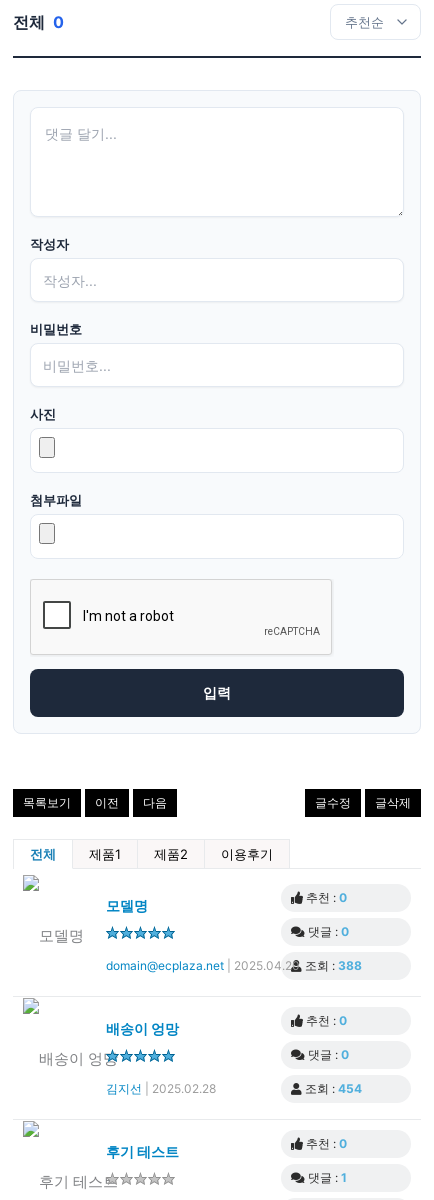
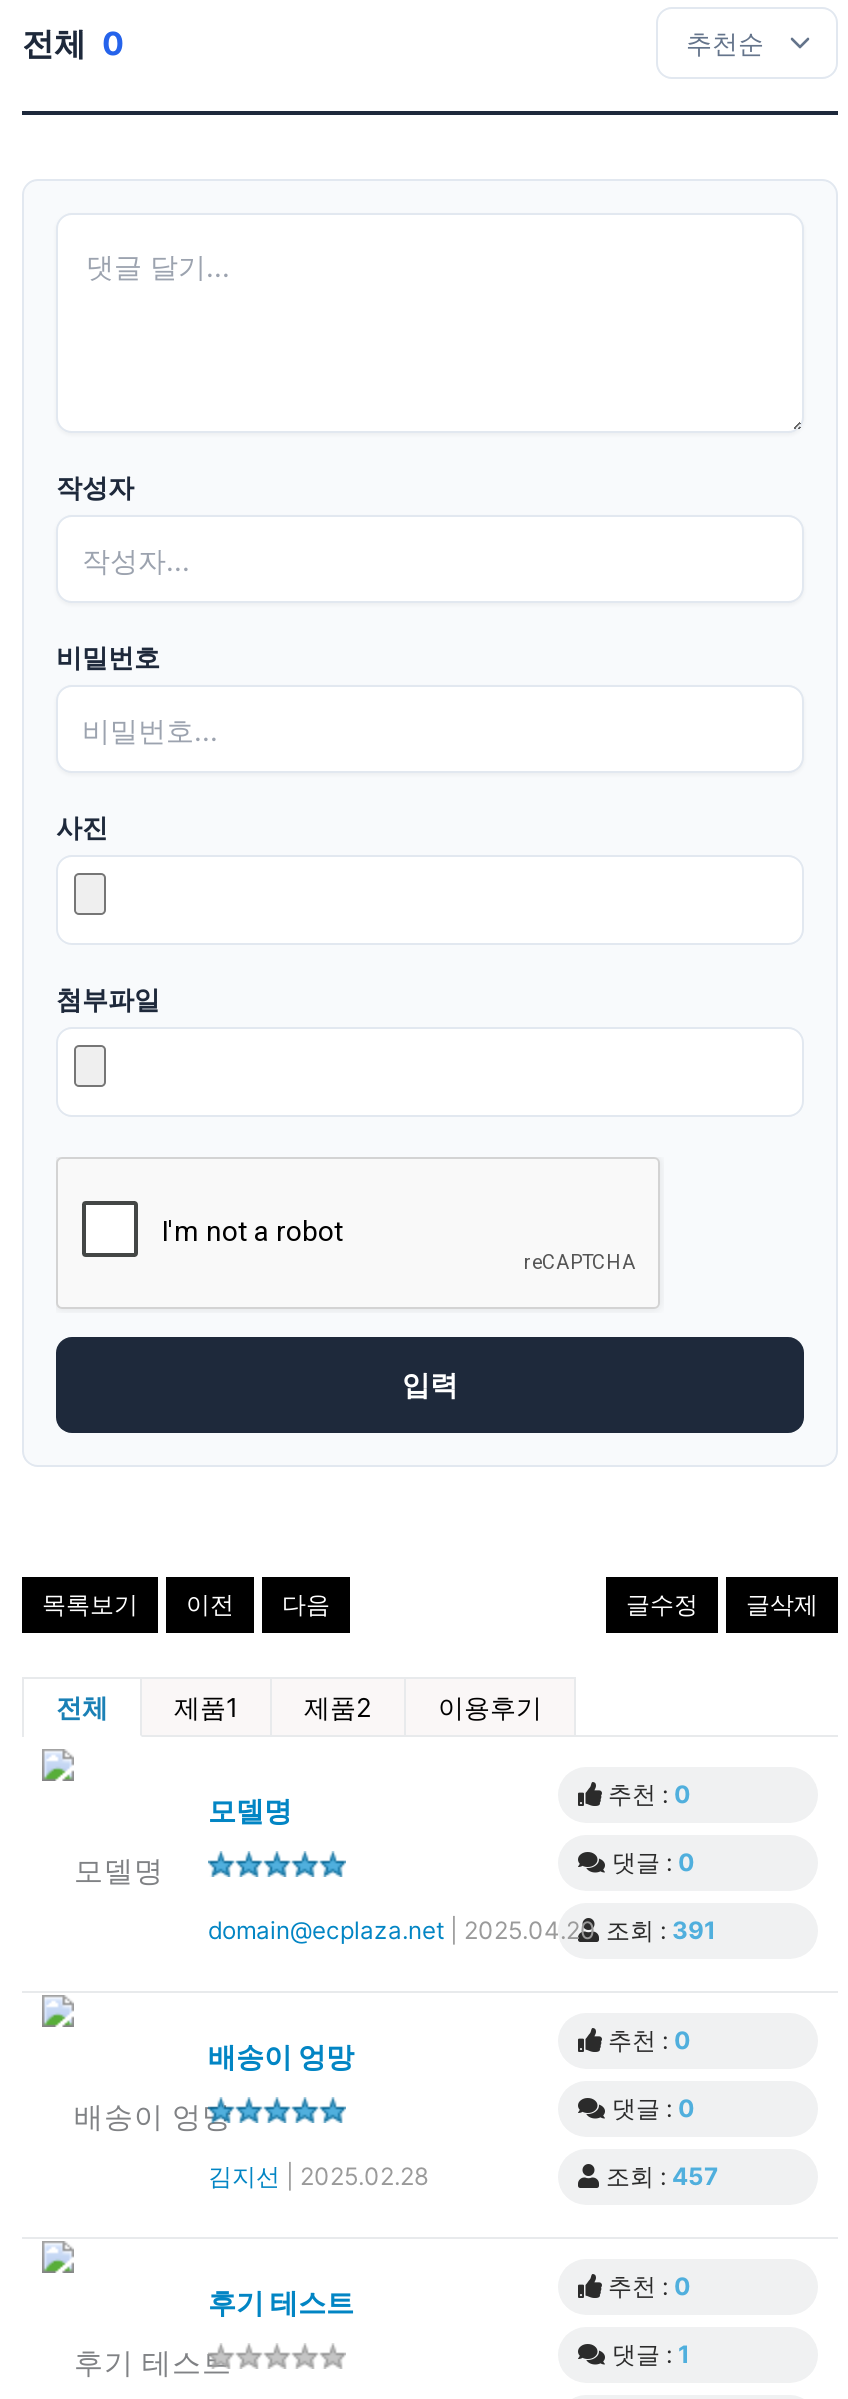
[302,958,362,973] 조회 : 388 -> [600,1916,716,1946] 조회 : 391
[302,1081,362,1096] 조회 : 454 -> [600,2162,718,2192] 조회 : 457

